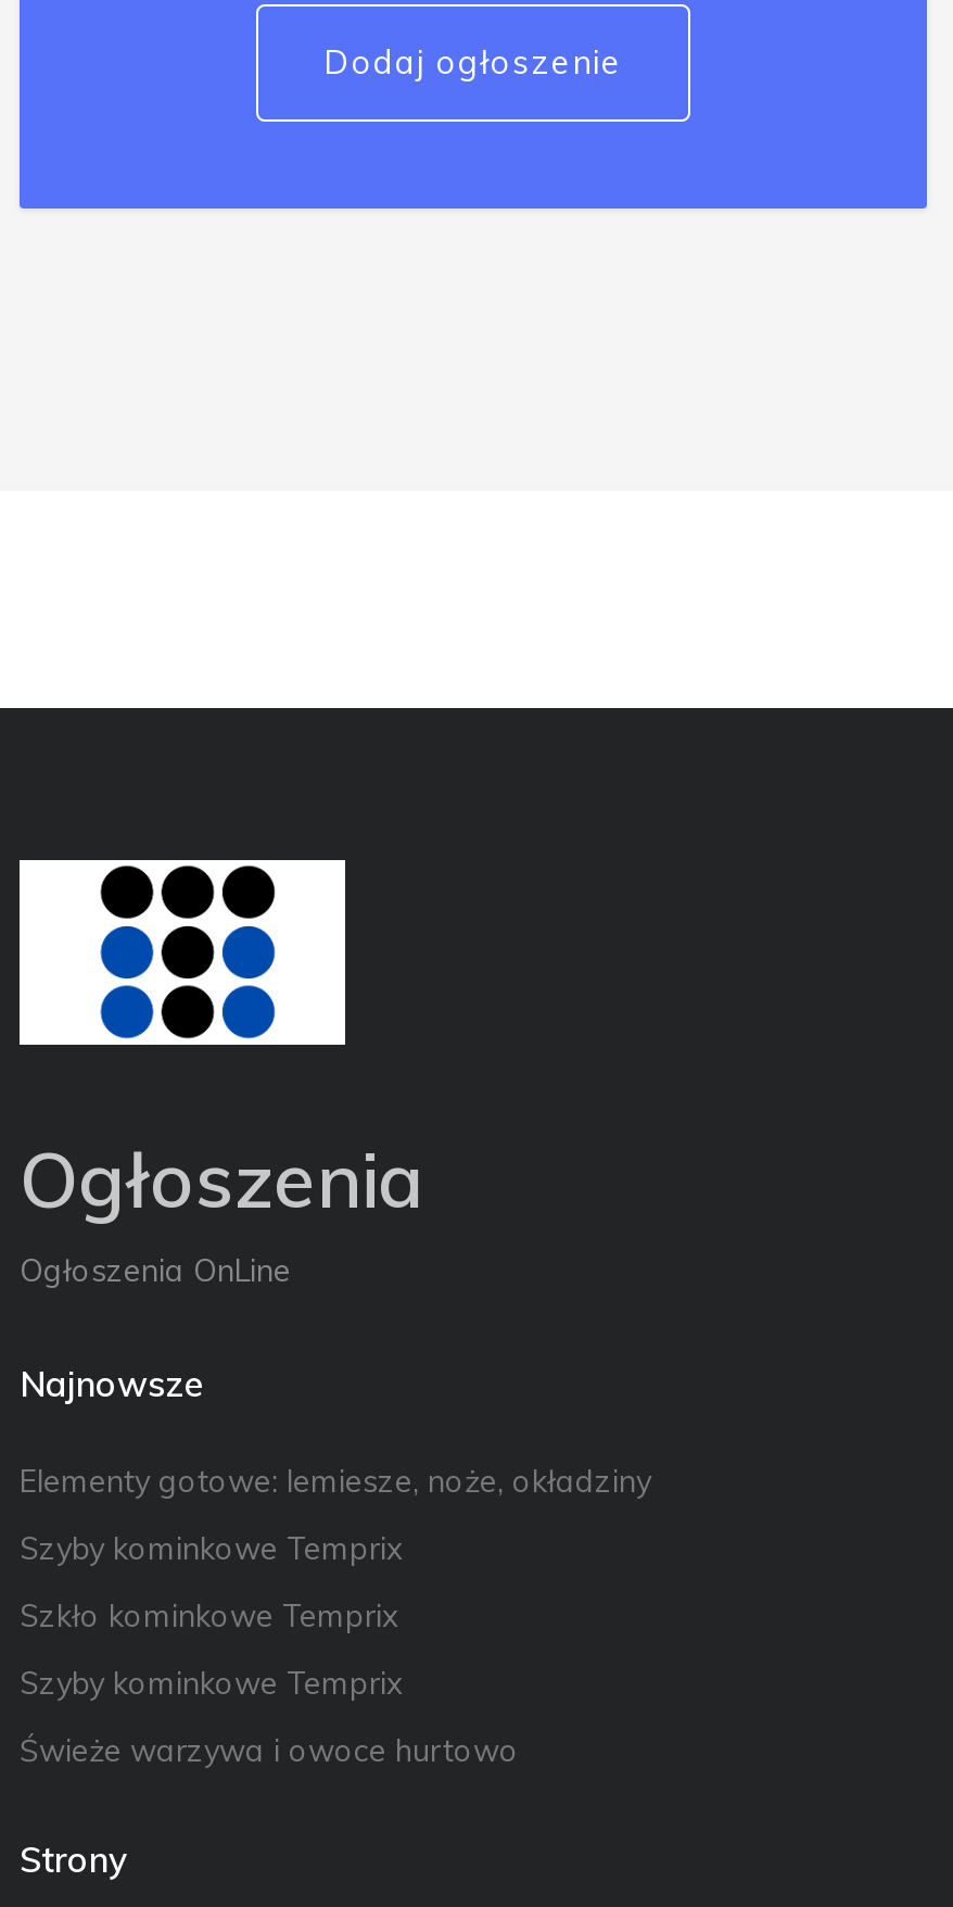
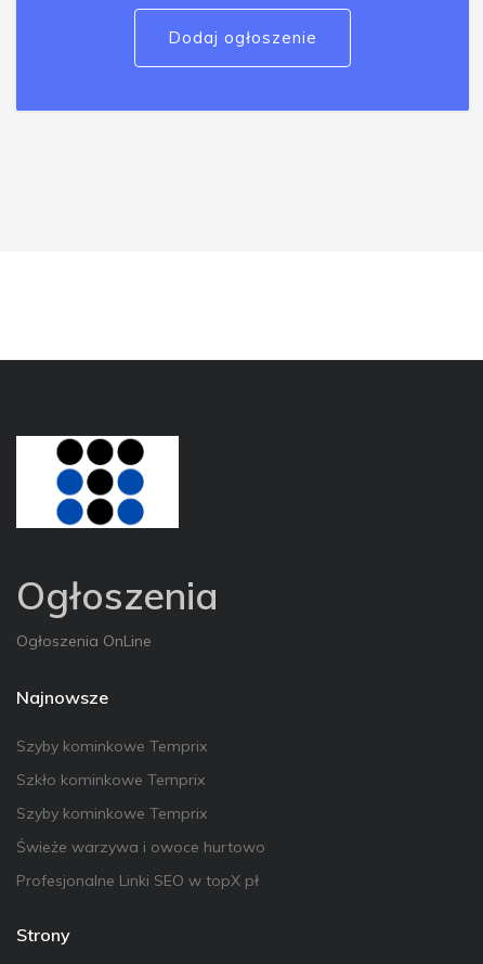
[20,1462,651,1501] Elementy gotowe: lemiesze, noże, okładziny -> none
moved [20,1529,519,1770] -> [16,736,265,857]: Szyby kominkowe Temprix | Szkło kominkowe Temprix | Szyby kominkowe Temprix | Świeże warzywa i owoce hurtowo
none -> [16,871,259,890] Profesjonalne Linki SEO w topX pł

